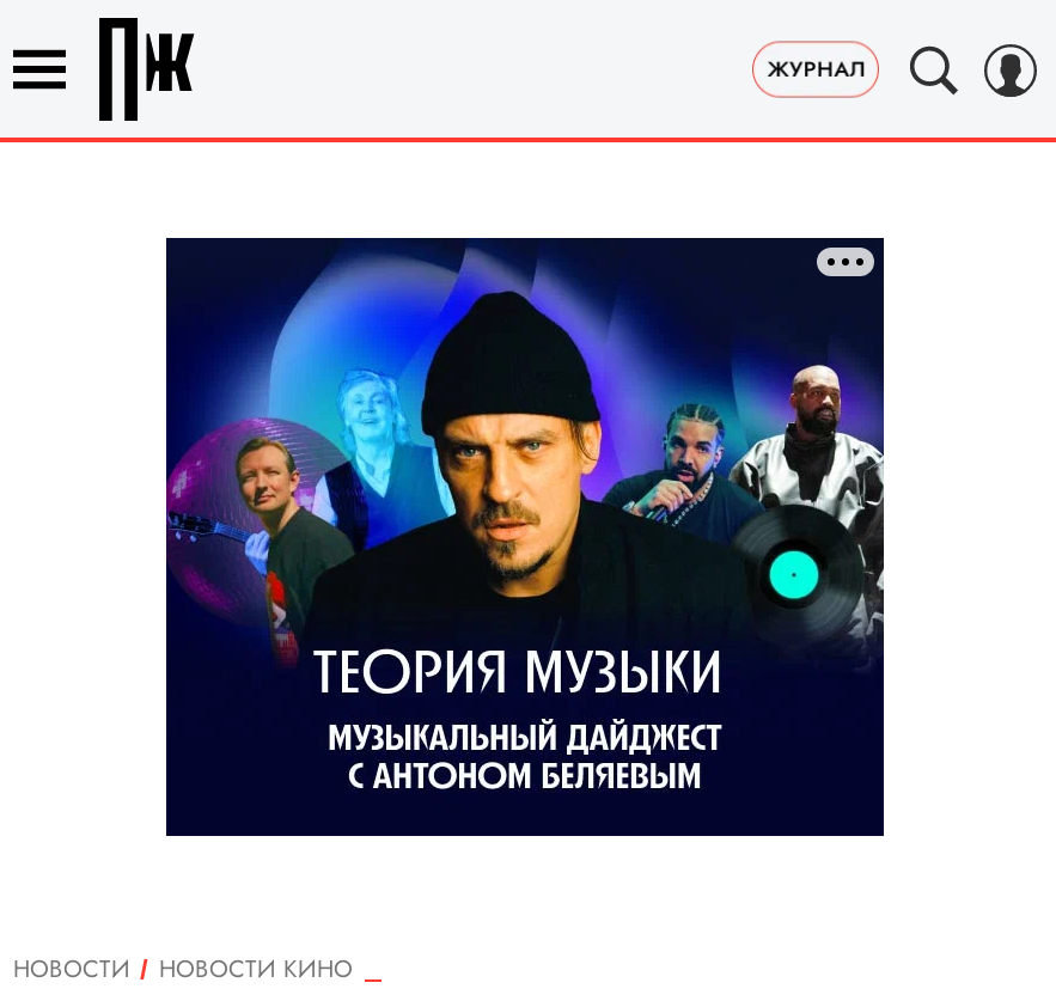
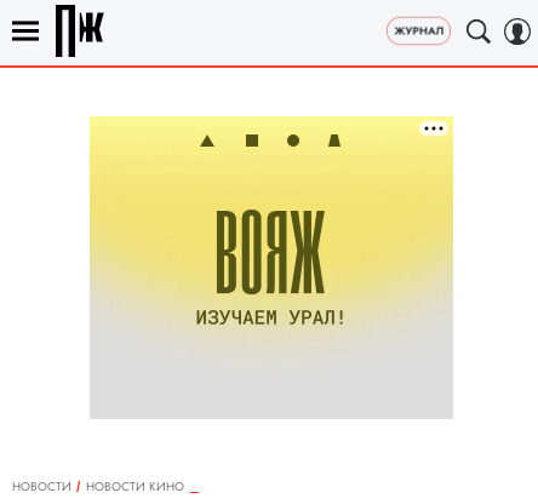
[164,236,886,838] [image] -> [88,116,454,419] [image]

